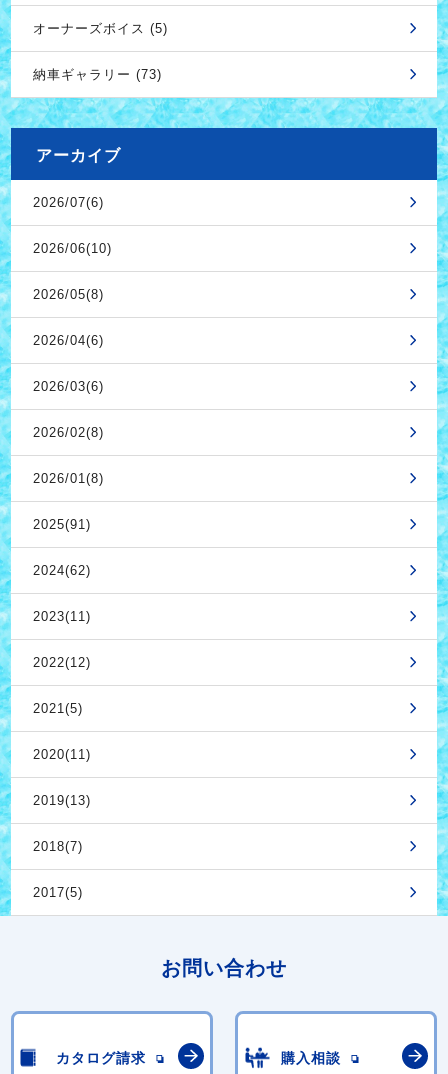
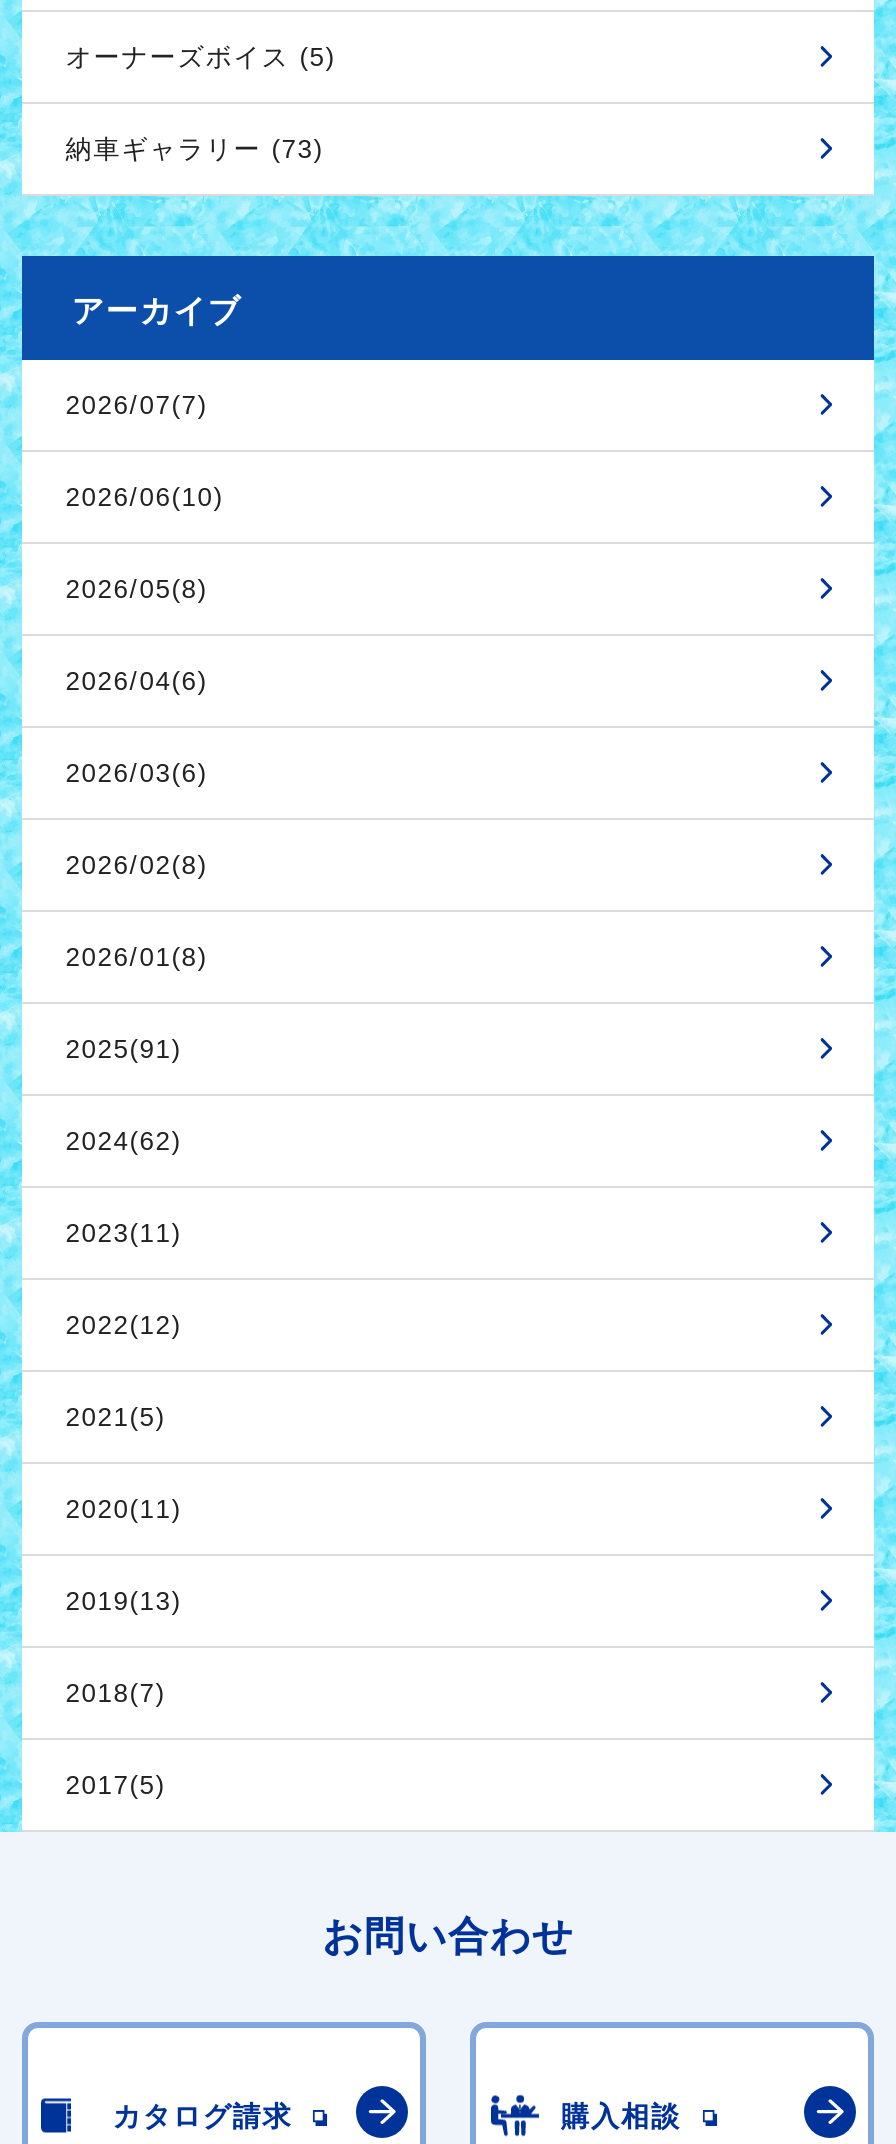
[33,195,104,210] 2026/07(6) -> [66,389,208,419] 2026/07(7)

